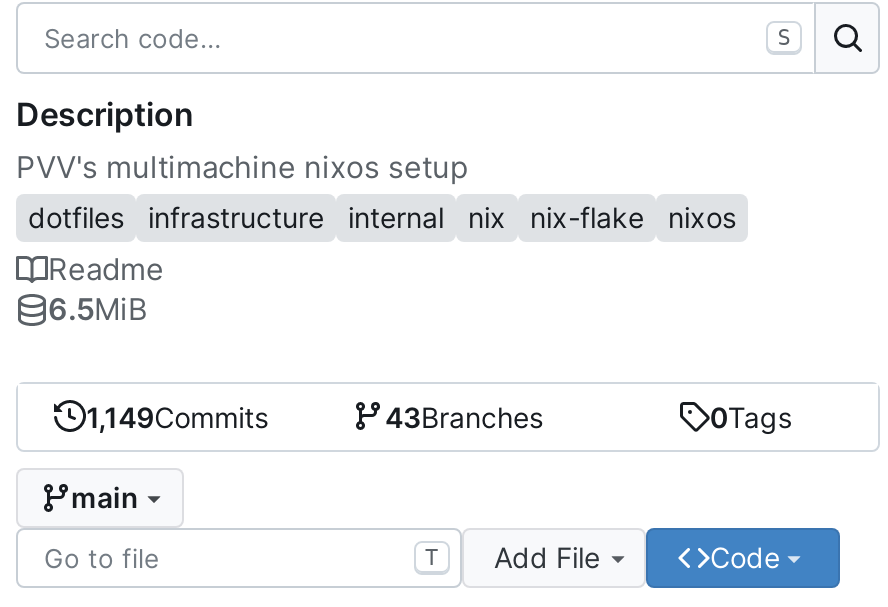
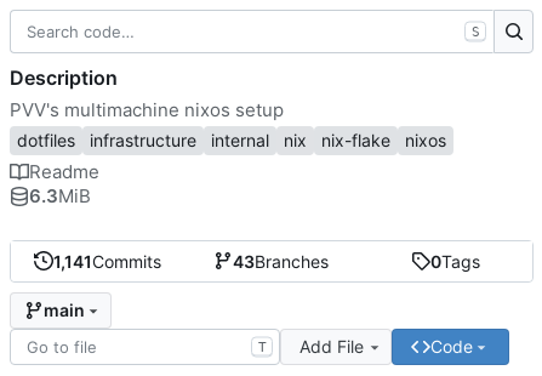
[48,289,148,327] 6.5MiB -> [29,184,91,207] 6.3MiB
[86,399,268,433] 1,149Commits -> [54,251,162,271] 1,141Commits

